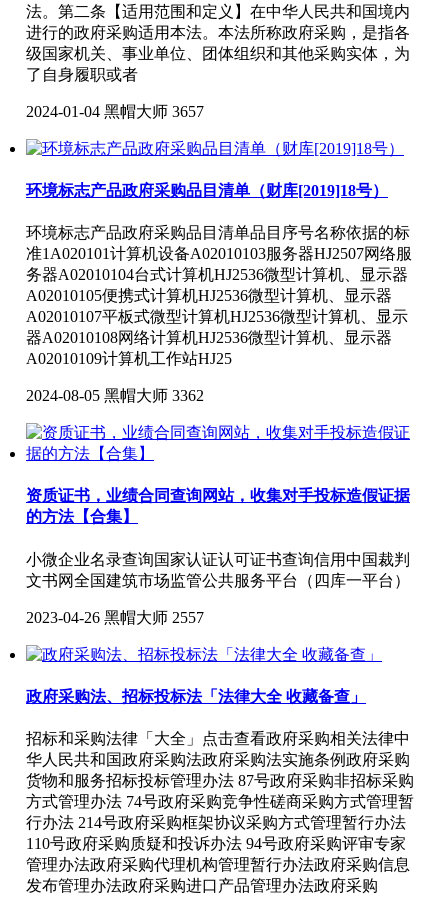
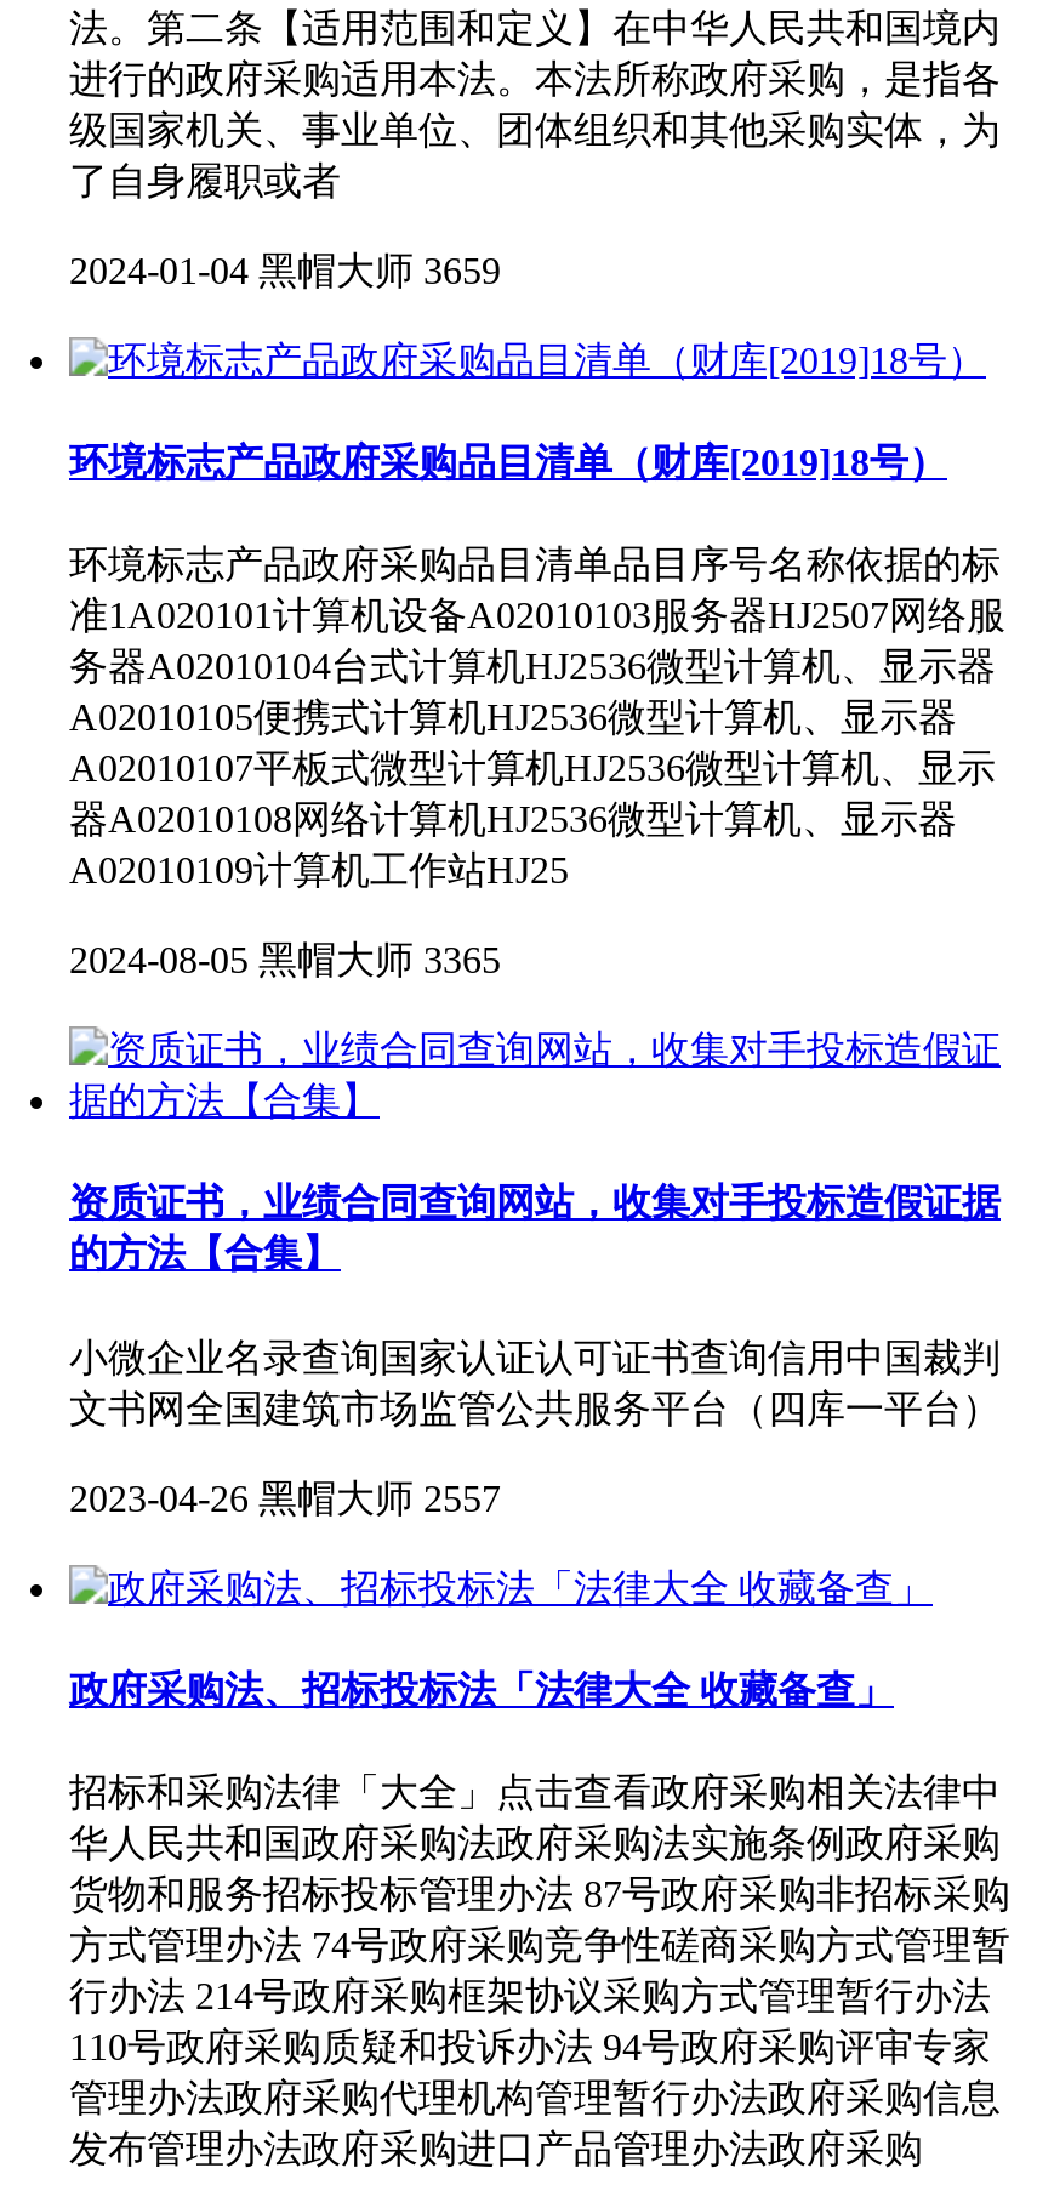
[26,103,204,120] 2024-01-04 黑帽大师 3657 -> [69,249,501,290] 2024-01-04 黑帽大师 3659
[26,387,204,404] 2024-08-05 黑帽大师 3362 -> [69,939,501,981] 2024-08-05 黑帽大师 3365

